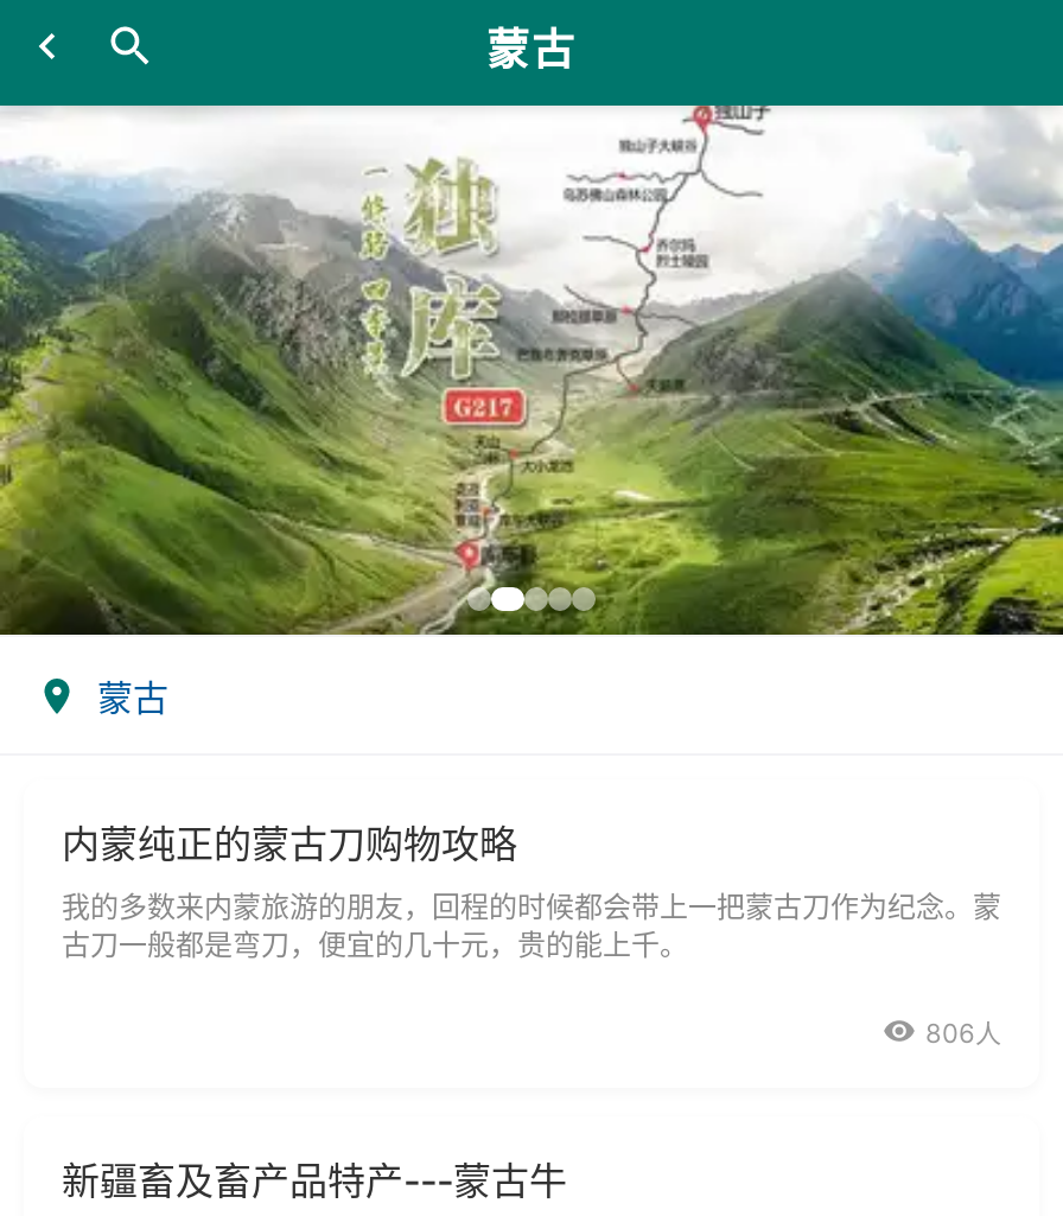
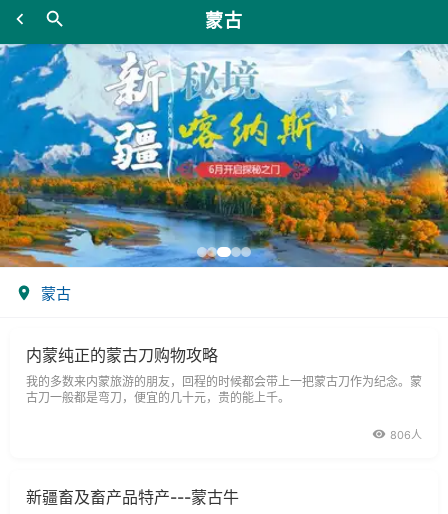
[7,103,1056,637] [image] -> [3,43,445,268] [image]

